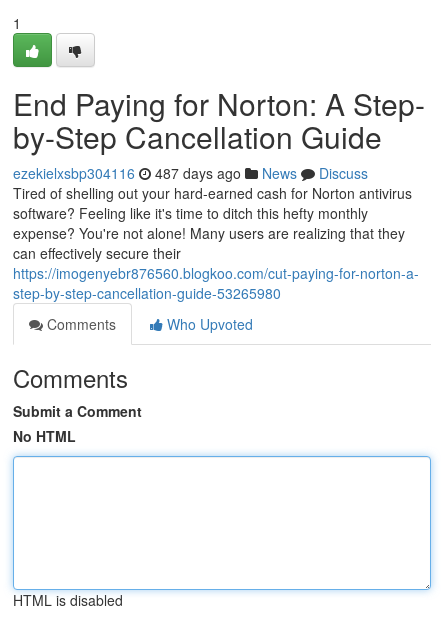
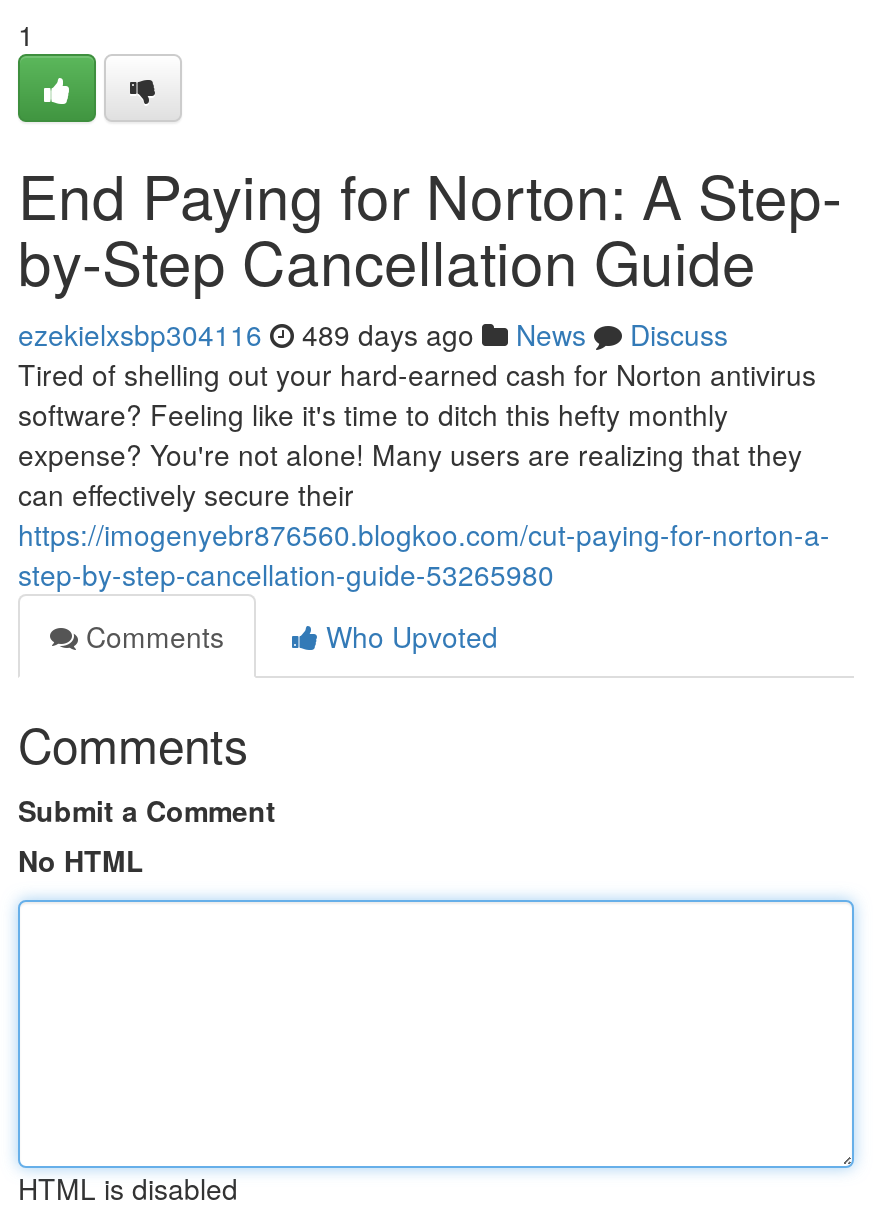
[13,163,368,183] ezekielxsbp304116 487 days ago News Discuss -> [18,314,728,354] ezekielxsbp304116 489 days ago News Discuss

